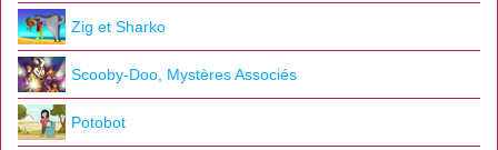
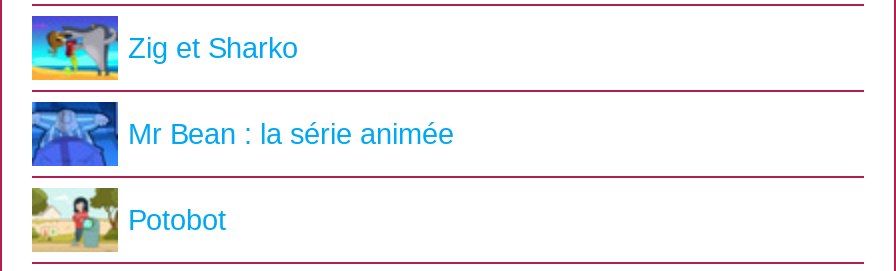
[17,56,297,93] [image] | Scooby-Doo, Mystères Associés -> [30,100,454,168] [image] | Mr Bean : la série animée

